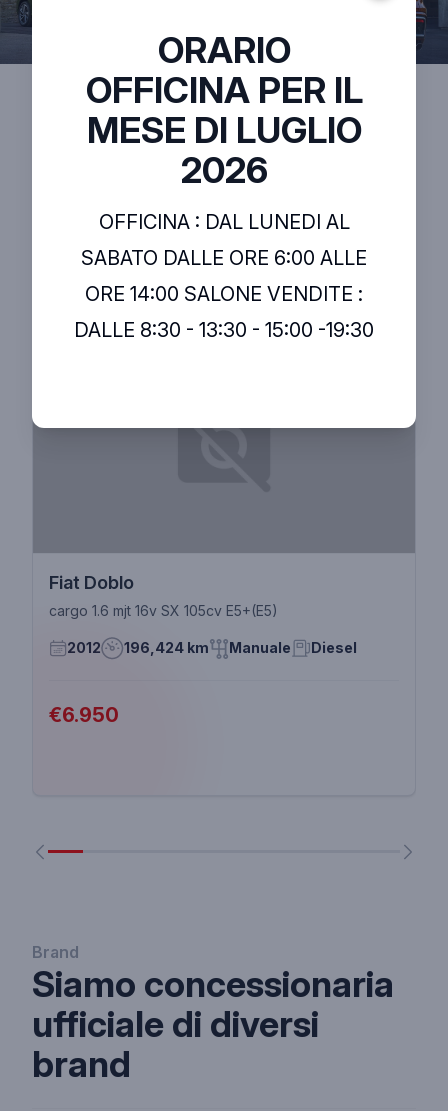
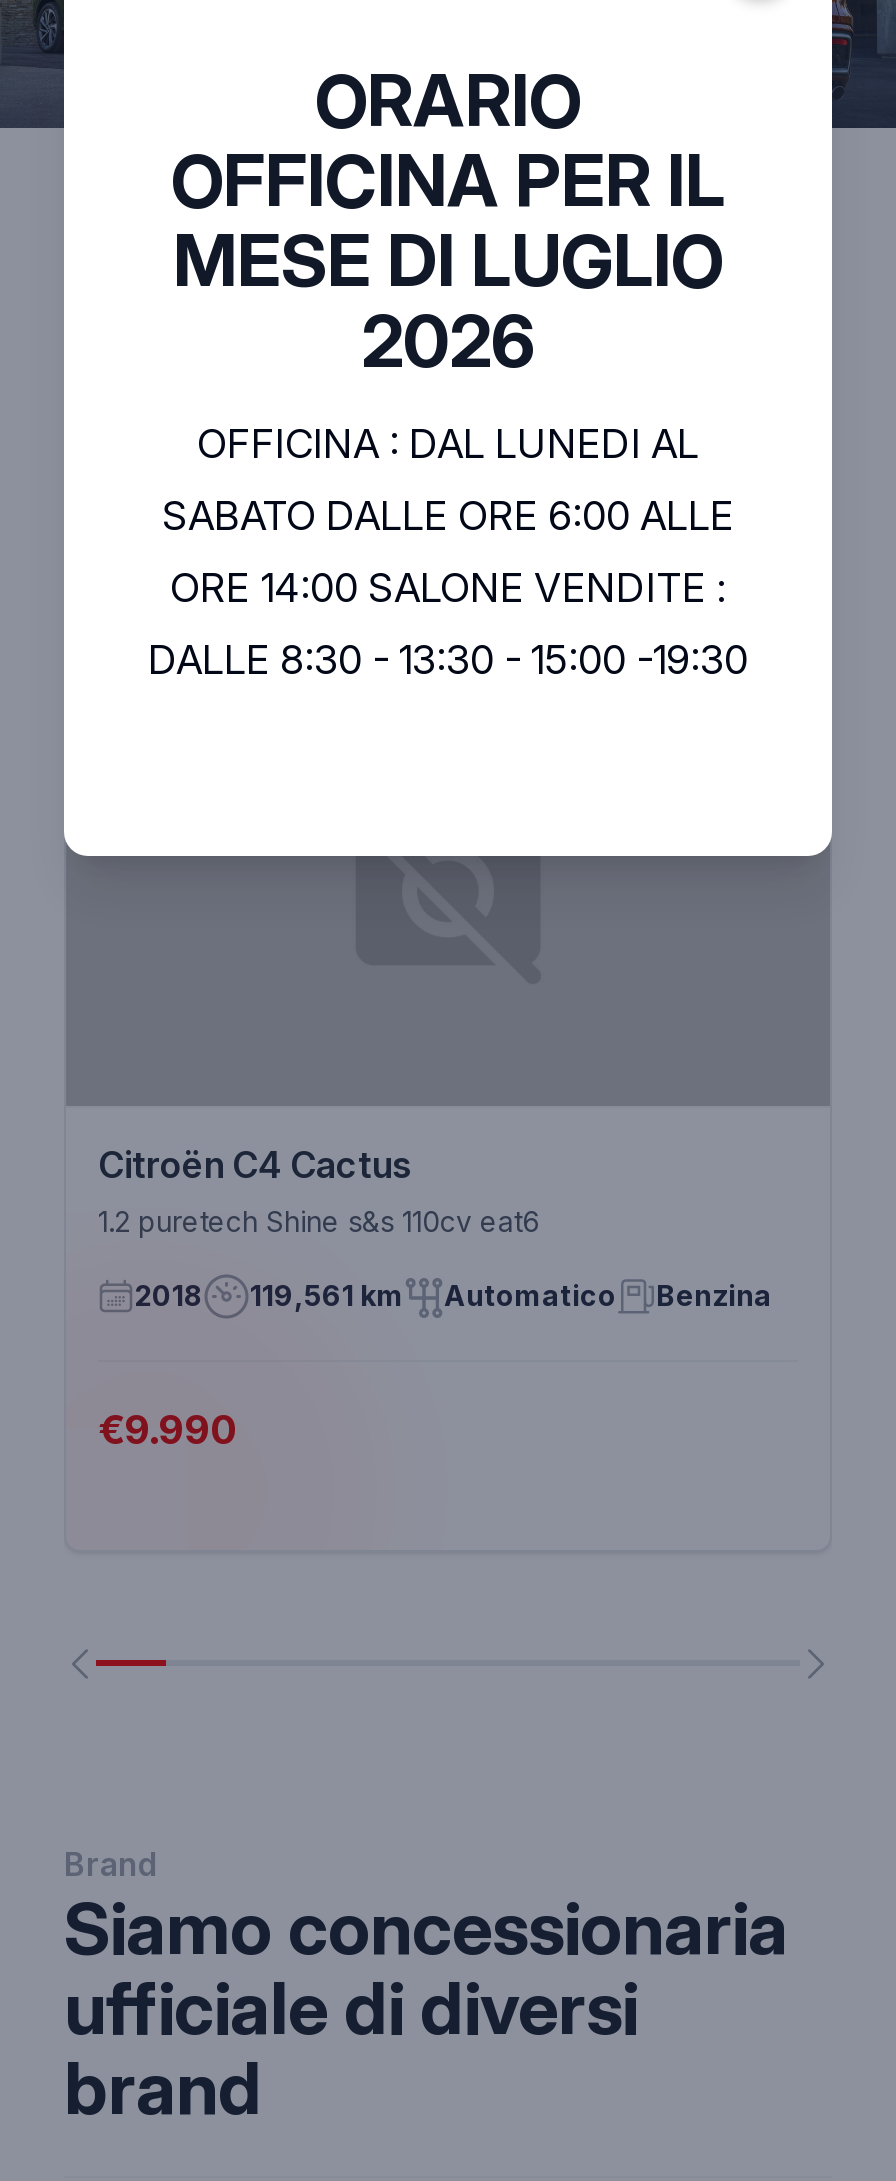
[49,572,278,619] Fiat Doblo | cargo 1.6 mjt 16v SX 105cv E5+(E5) -> [98,1144,540,1238] Citroën C4 Cactus | 1.2 puretech Shine s&s 110cv eat6
[67,639,357,656] 2012 | 196,424 km | Manuale | Diesel -> [134,1278,772,1312] 2018 | 119,561 km | Automatico | Benzina
[49,703,119,727] €6.950 -> [98,1406,238,1454] €9.990

